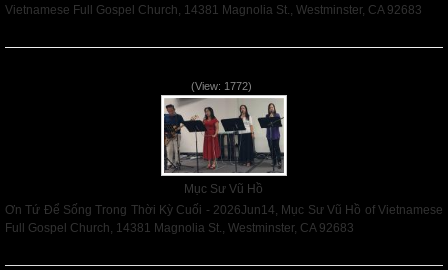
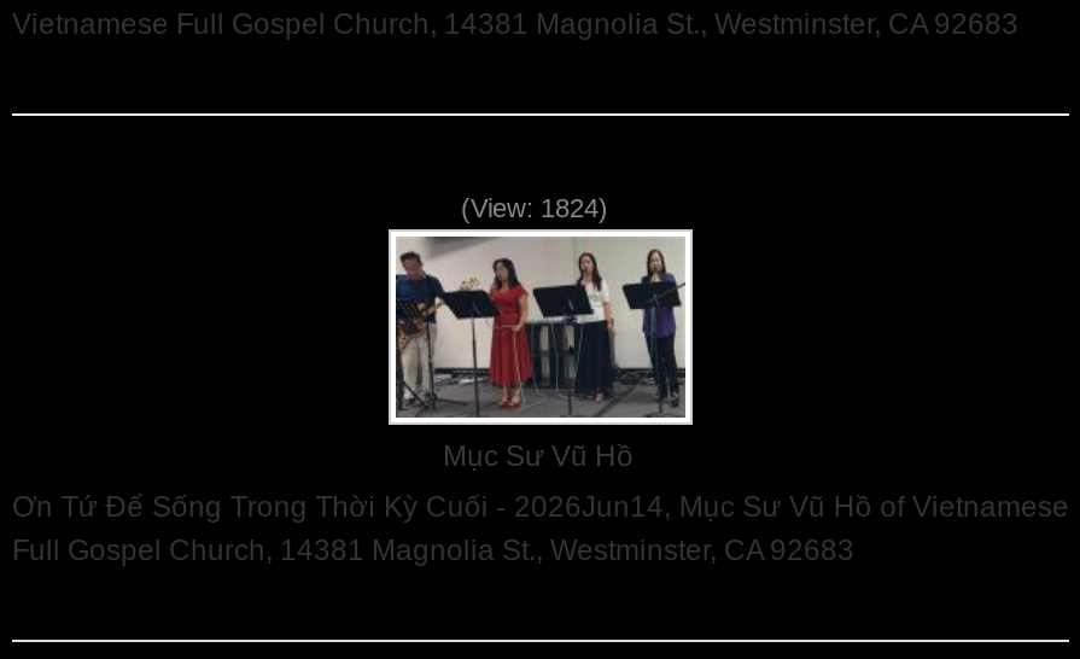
[191,80,252,92] (View: 1772) -> [461,193,608,222] (View: 1824)

